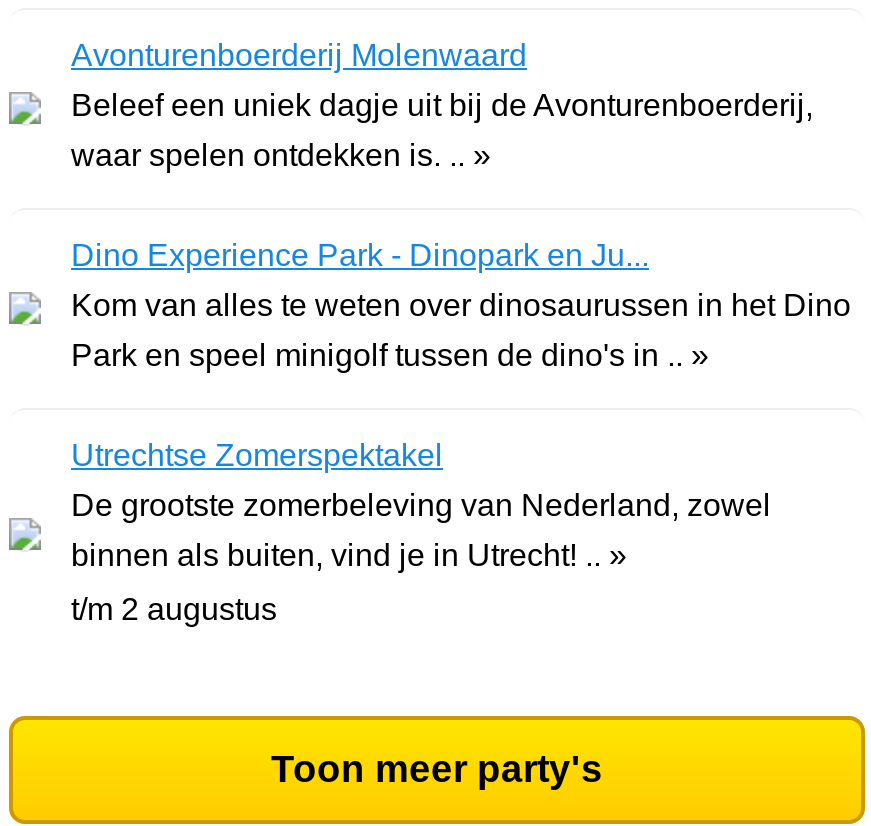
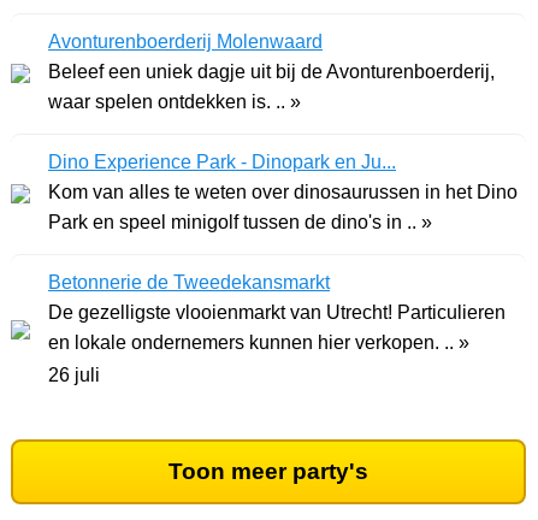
[71,439,443,473] Utrechtse Zomerspektakel -> [48,272,330,293] Betonnerie de Tweedekansmarkt
[71,489,771,523] De grootste zomerbeleving van Nederland, zowel -> [48,302,506,323] De gezelligste vlooienmarkt van Utrecht! Particulieren
[71,539,627,573] binnen als buiten, vind je in Utrecht! .. » -> [48,333,469,353] en lokale ondernemers kunnen hier verkopen. .. »
[71,593,277,627] t/m 2 augustus -> [48,365,100,386] 26 juli

